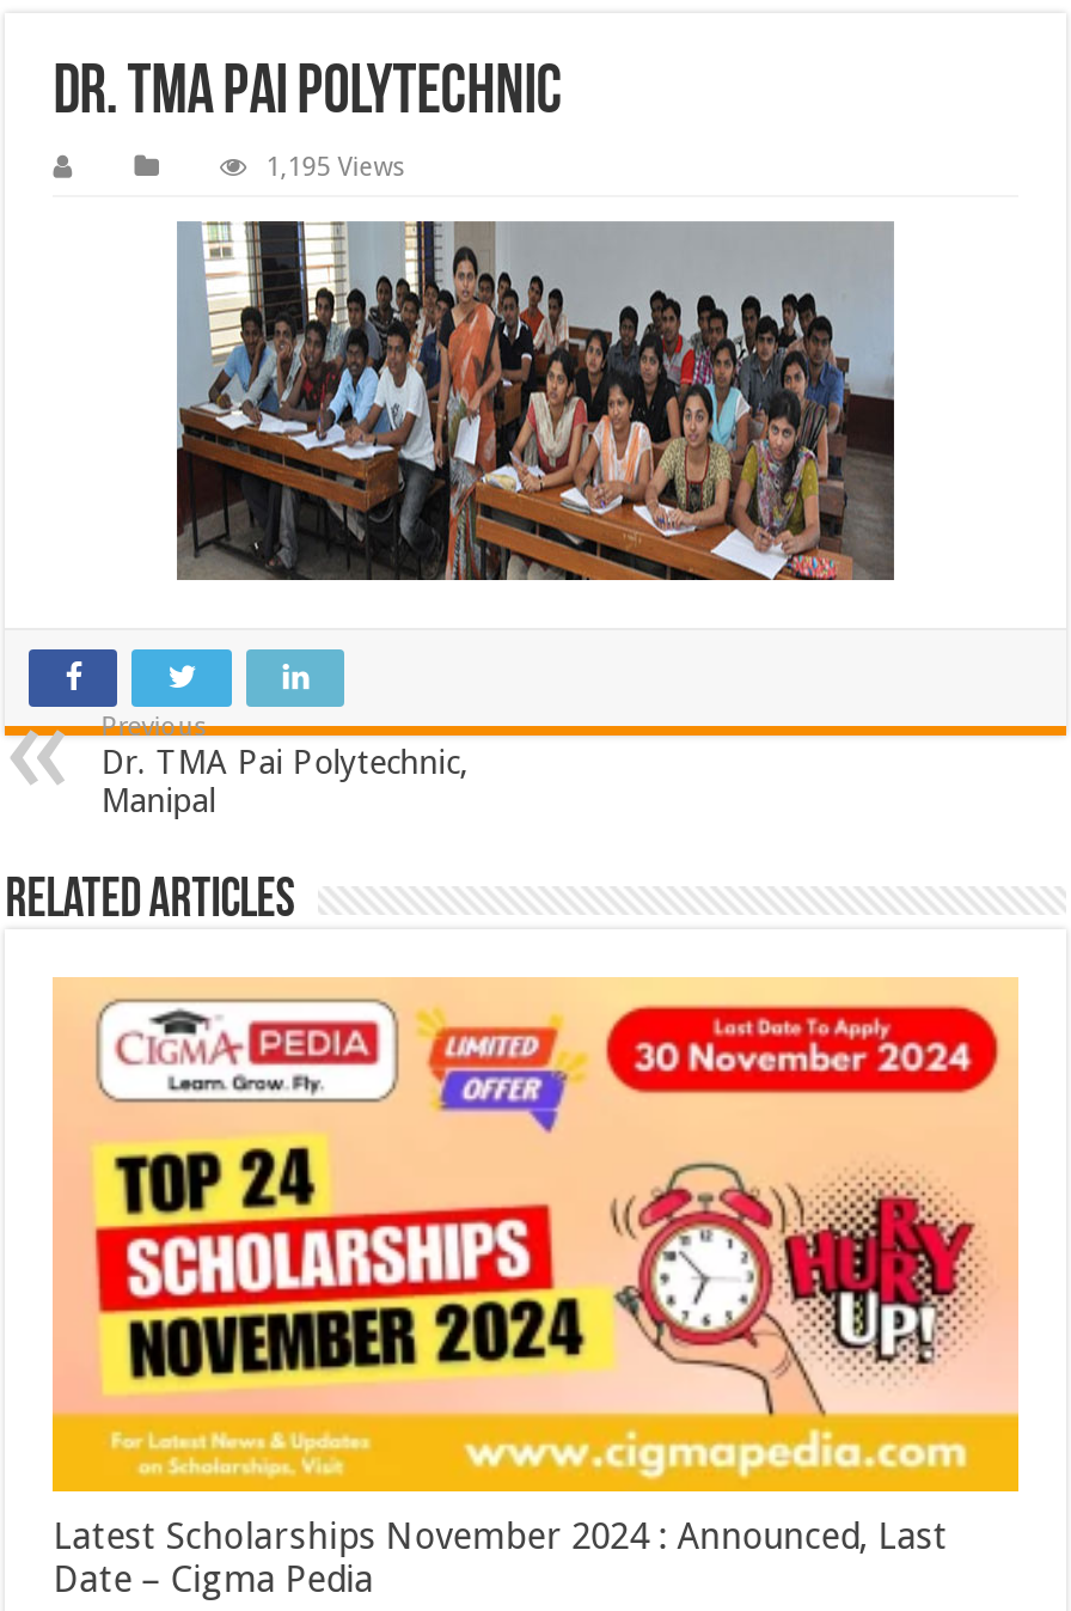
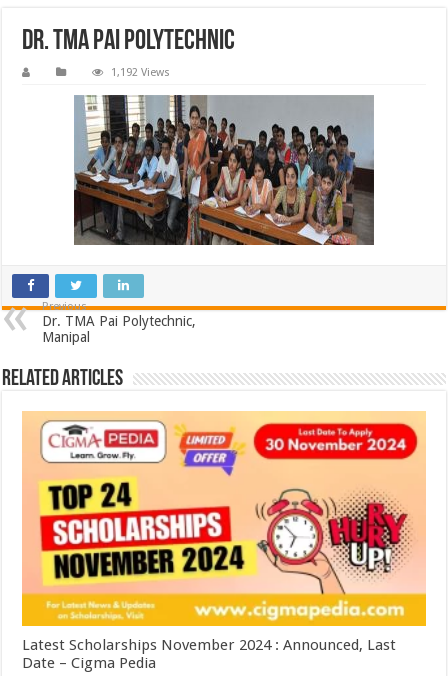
[266,151,407,183] 1,195 Views -> [111,66,170,79] 1,192 Views

